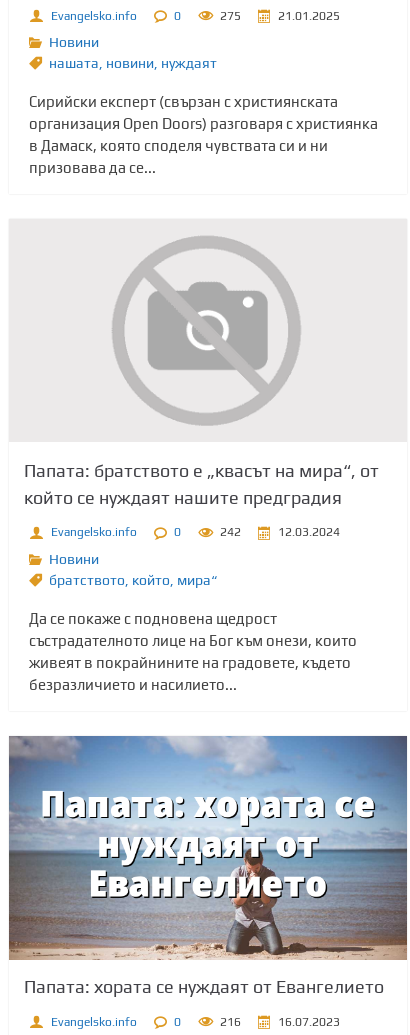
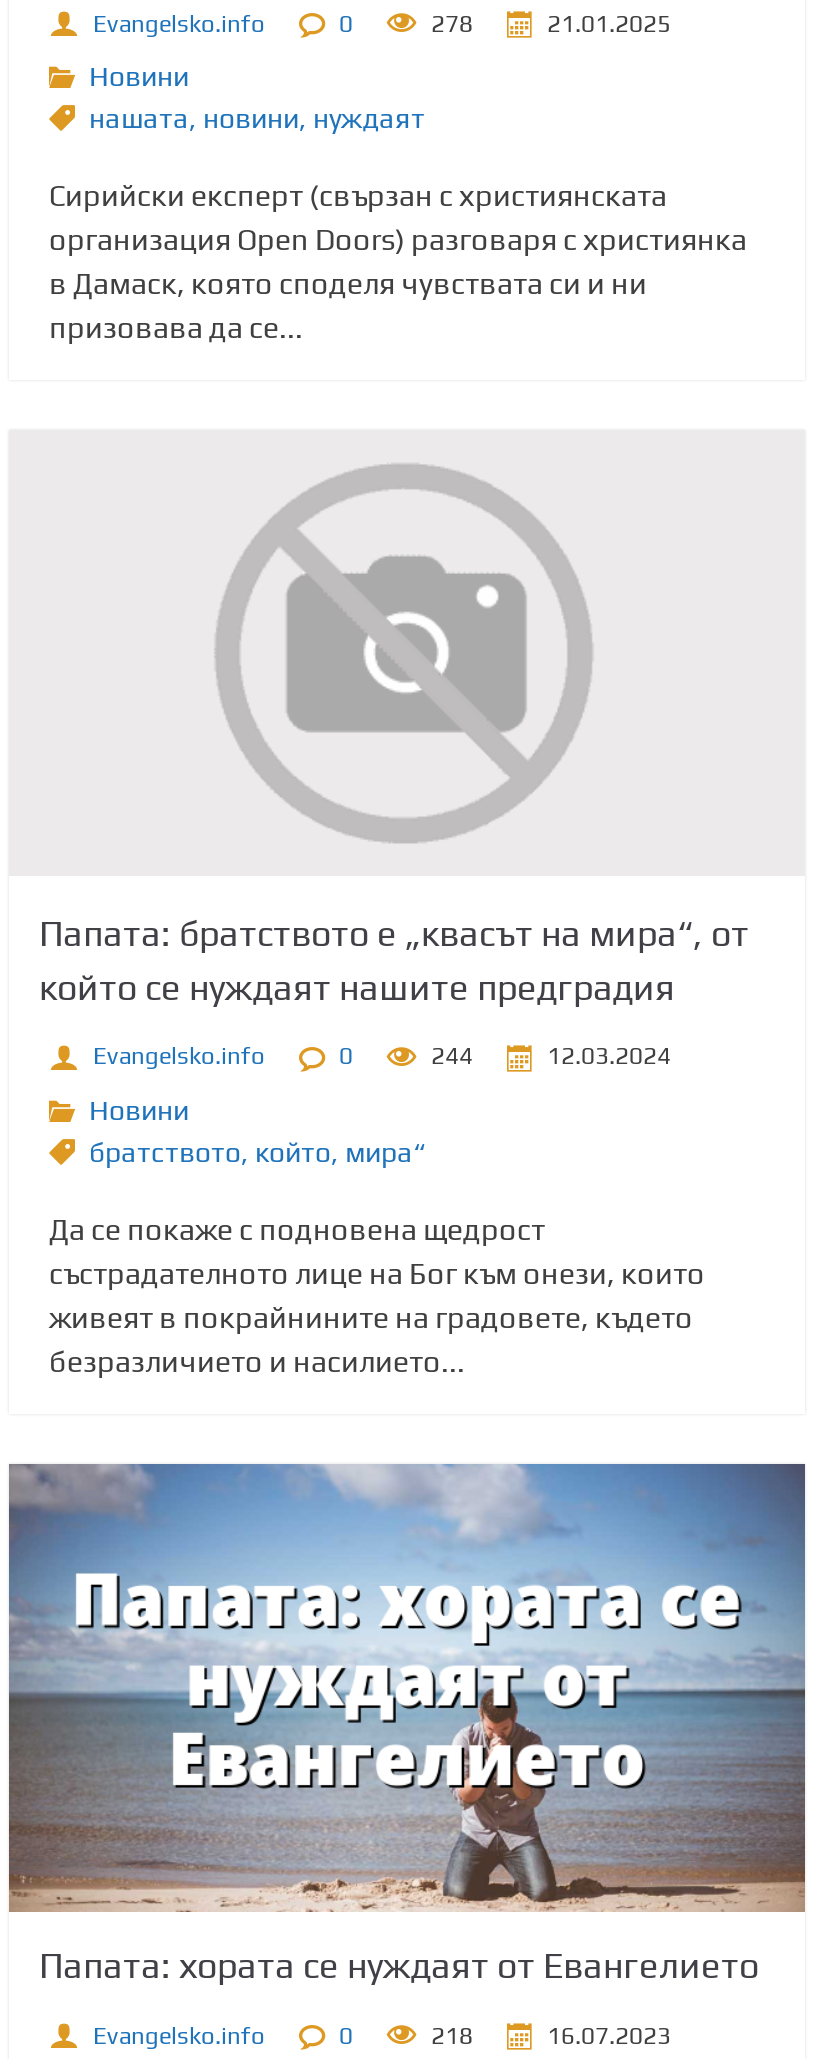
[220,9,241,23] 275 -> [431,9,473,37] 278
[220,525,241,539] 242 -> [431,1042,473,1070] 244
[220,1015,241,1029] 216 -> [431,2022,473,2050] 218

